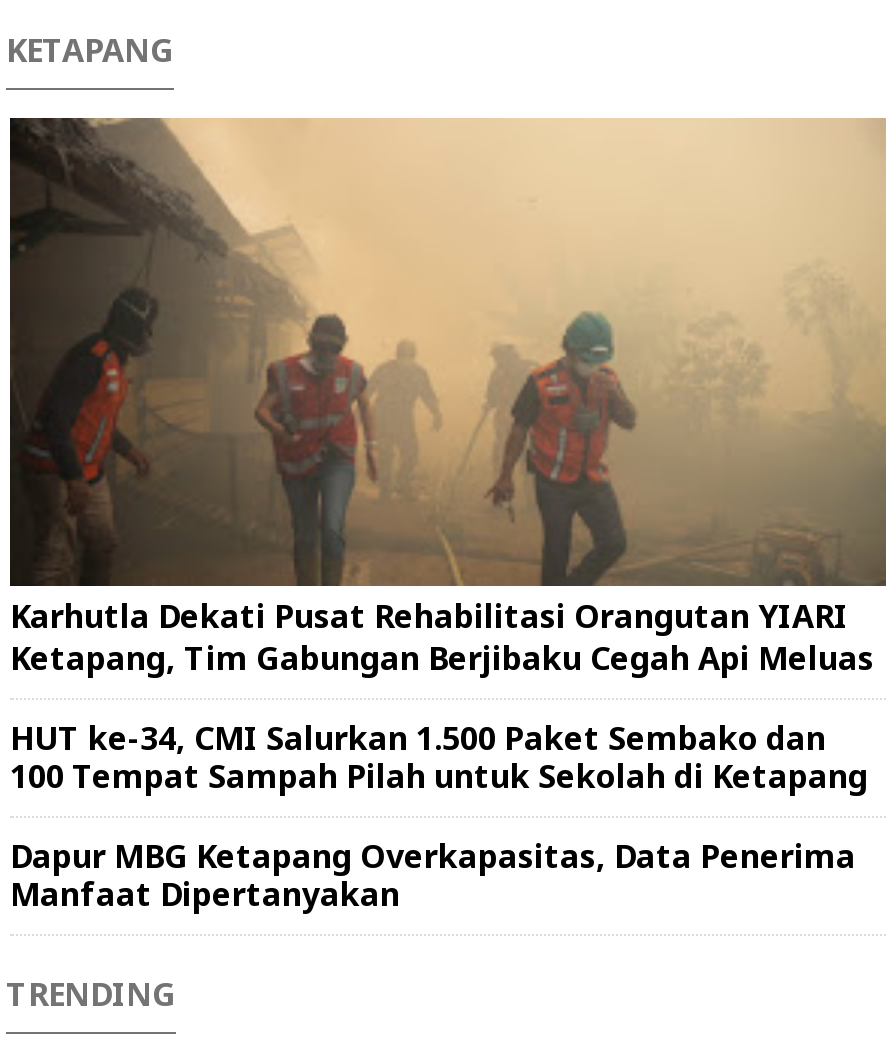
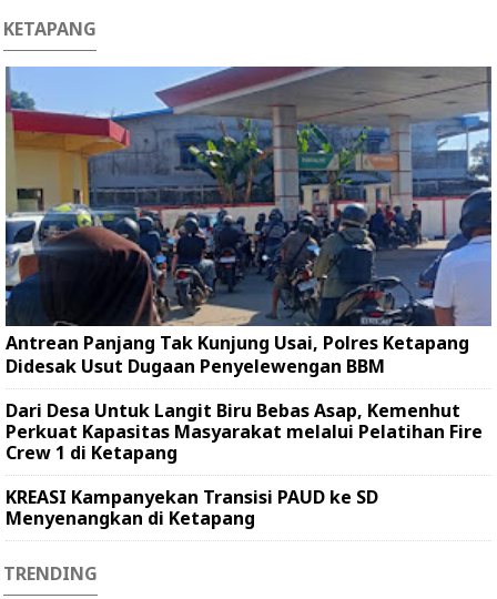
[8,115,888,680] [image] | Karhutla Dekati Pusat Rehabilitasi Orangutan YIARI | Ketapang, Tim Gabungan Berjibaku Cegah Api Meluas -> [4,65,493,379] [image] | Antrean Panjang Tak Kunjung Usai, Polres Ketapang | Didesak Usut Dugaan Penyelewengan BBM
[10,716,868,798] HUT ke-34, CMI Salurkan 1.500 Paket Sembako dan | 100 Tempat Sampah Pilah untuk Sekolah di Ketapang -> [6,399,483,465] Dari Desa Untuk Langit Biru Bebas Asap, Kemenhut | Perkuat Kapasitas Masyarakat melalui Pelatihan Fire | Crew 1 di Ketapang
[10,834,856,916] Dapur MBG Ketapang Overkapasitas, Data Penerima | Manfaat Dipertanyakan -> [6,485,378,531] KREASI Kampanyekan Transisi PAUD ke SD | Menyenangkan di Ketapang

